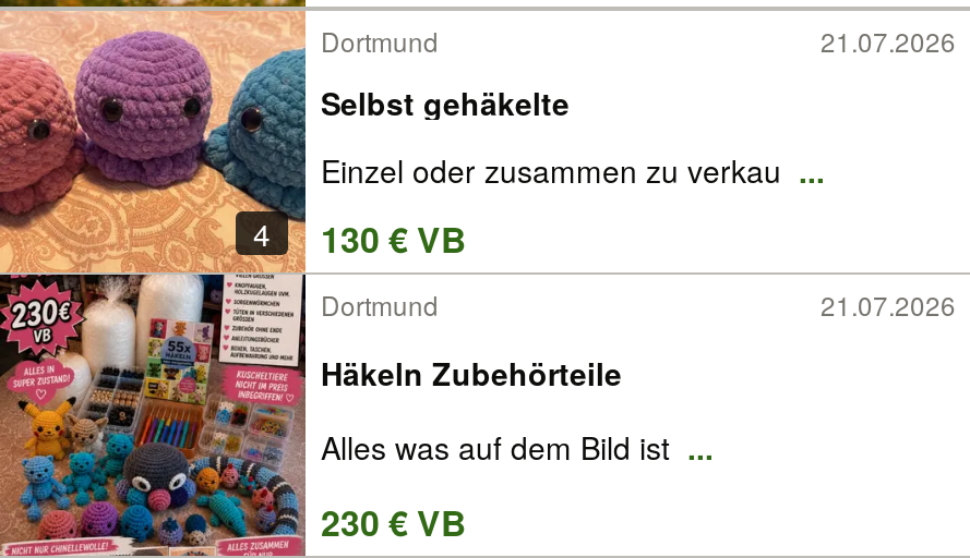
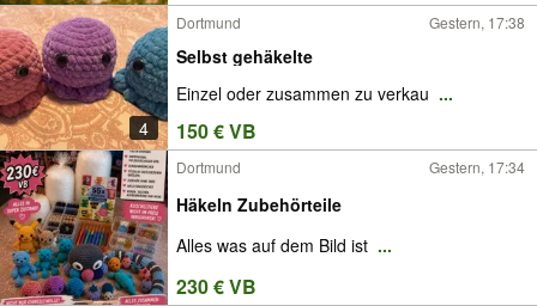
[821,22,956,59] 21.07.2026 -> [429,12,525,32] Gestern, 17:38
[253,211,467,264] 4 130 € VB -> [139,116,257,145] 4 150 € VB
[821,286,956,323] 21.07.2026 -> [429,157,525,177] Gestern, 17:34

